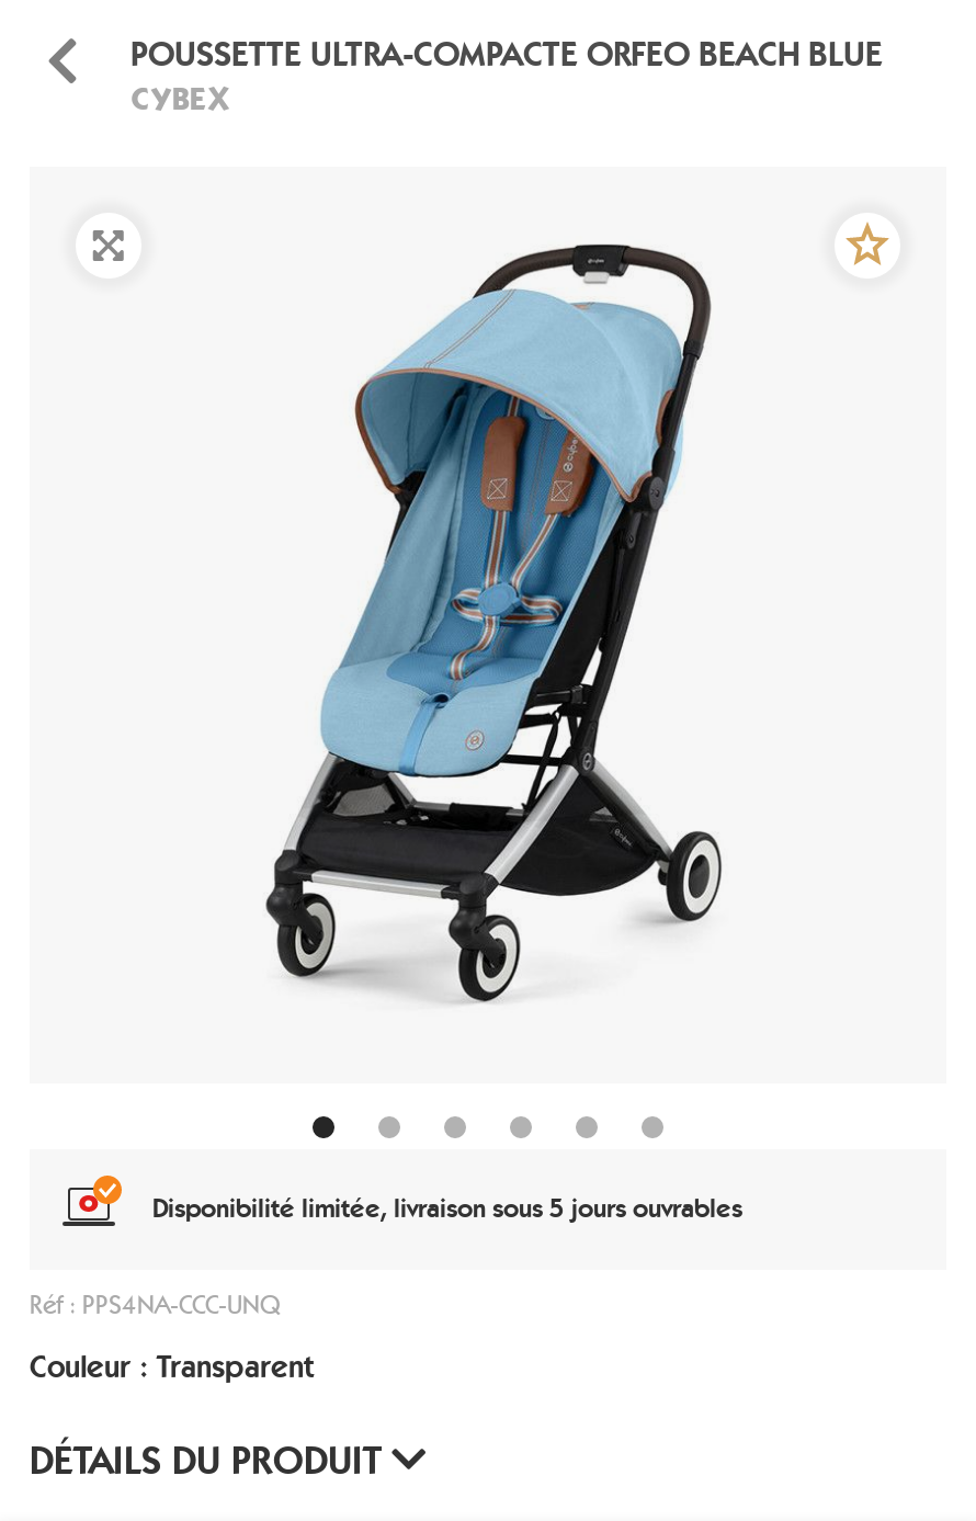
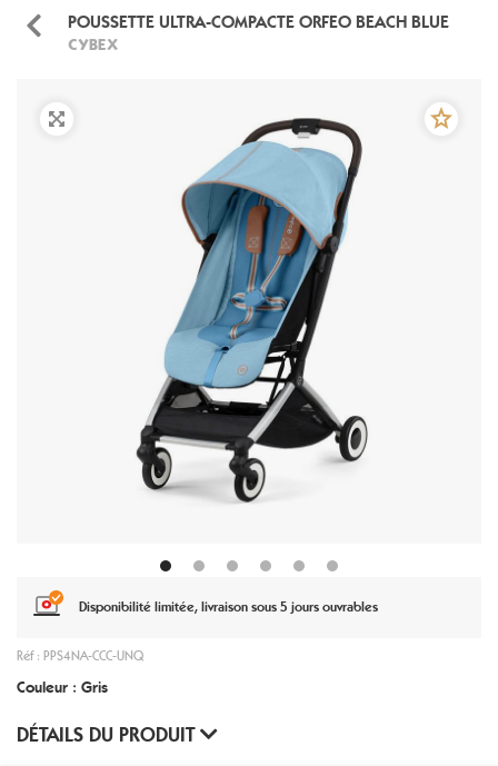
[30,1349,315,1386] Couleur : Transparent -> [17,678,108,697] Couleur : Gris

